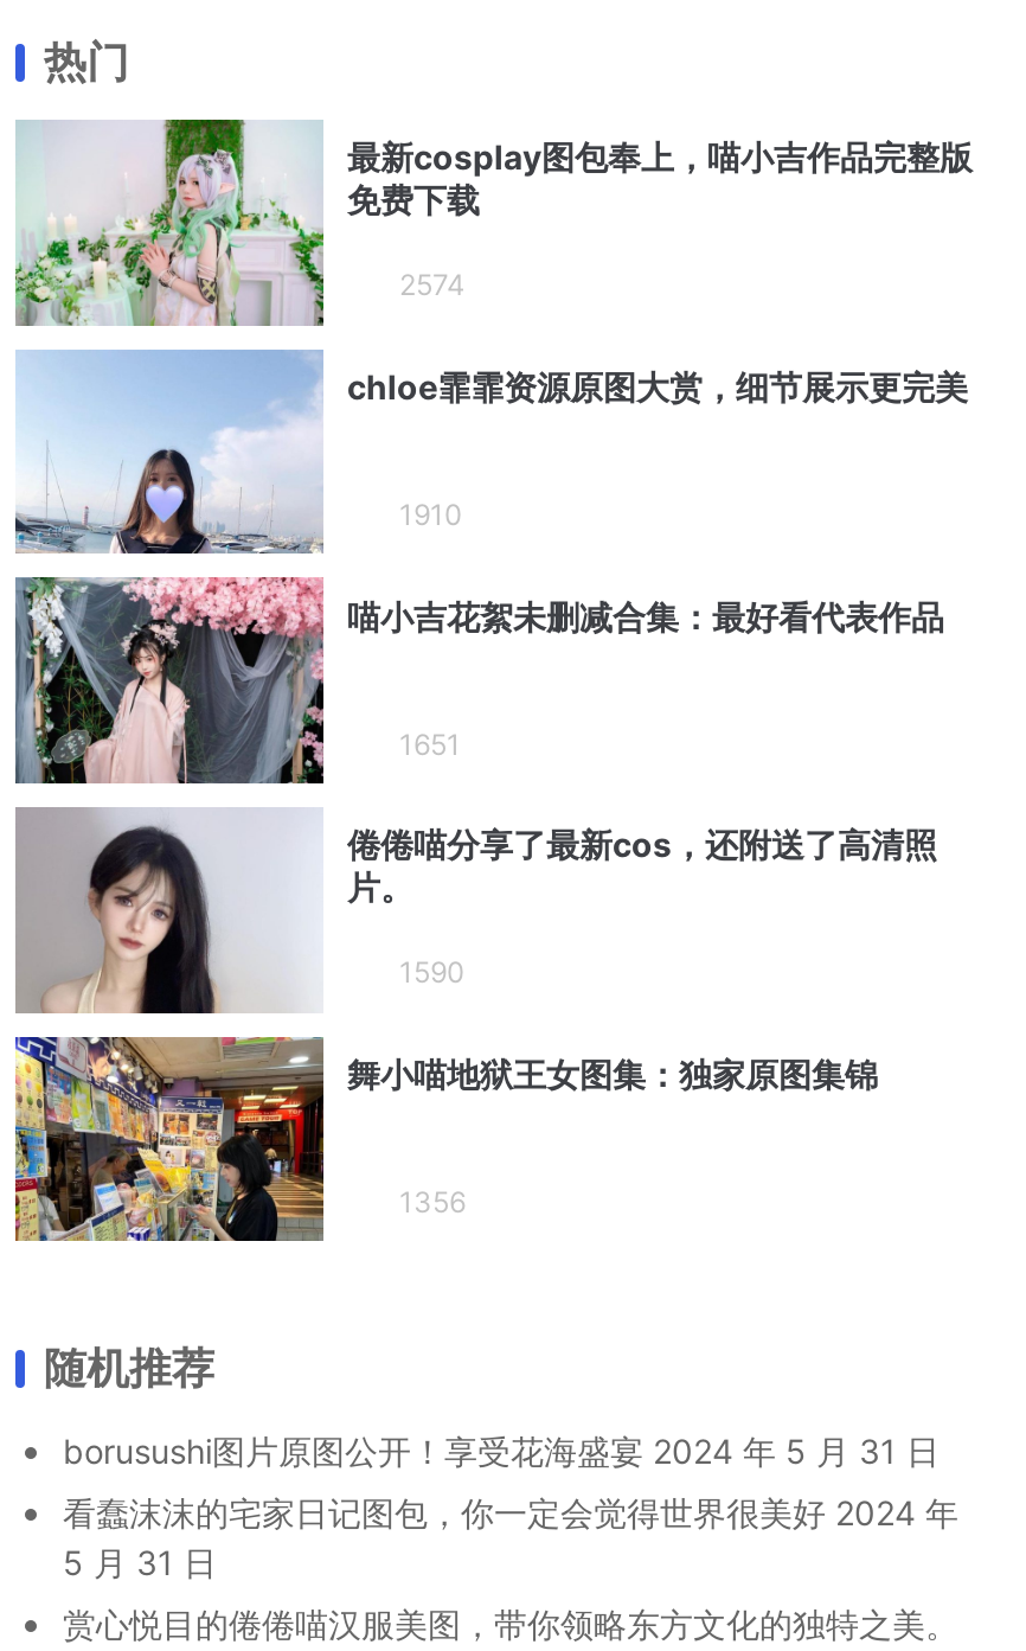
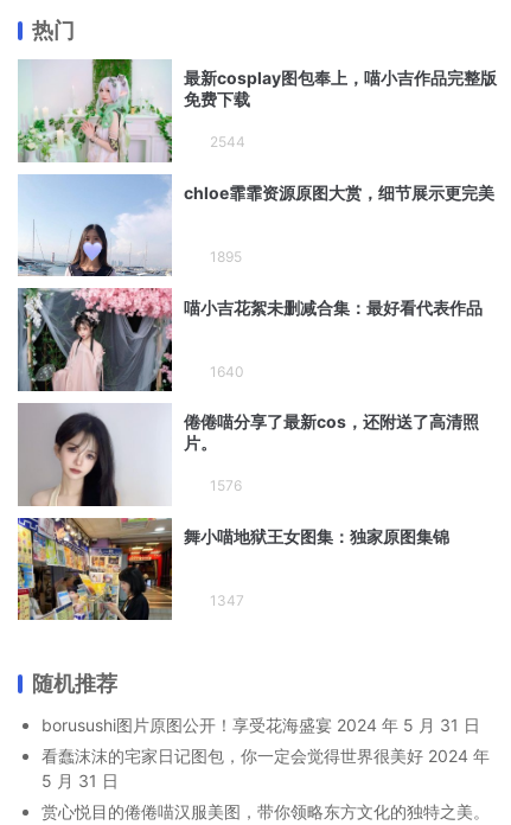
[399,267,466,303] 2574 -> [210,133,245,151] 2544
[399,496,463,532] 1910 -> [210,248,242,265] 1895
[399,725,461,761] 1651 -> [210,362,244,380] 1640
[399,955,466,990] 1590 -> [210,477,242,495] 1576
[399,1184,466,1219] 1356 -> [210,591,244,609] 1347

